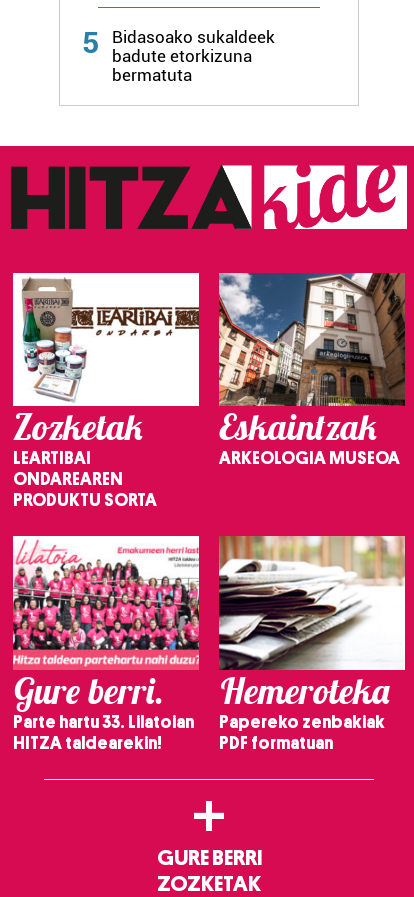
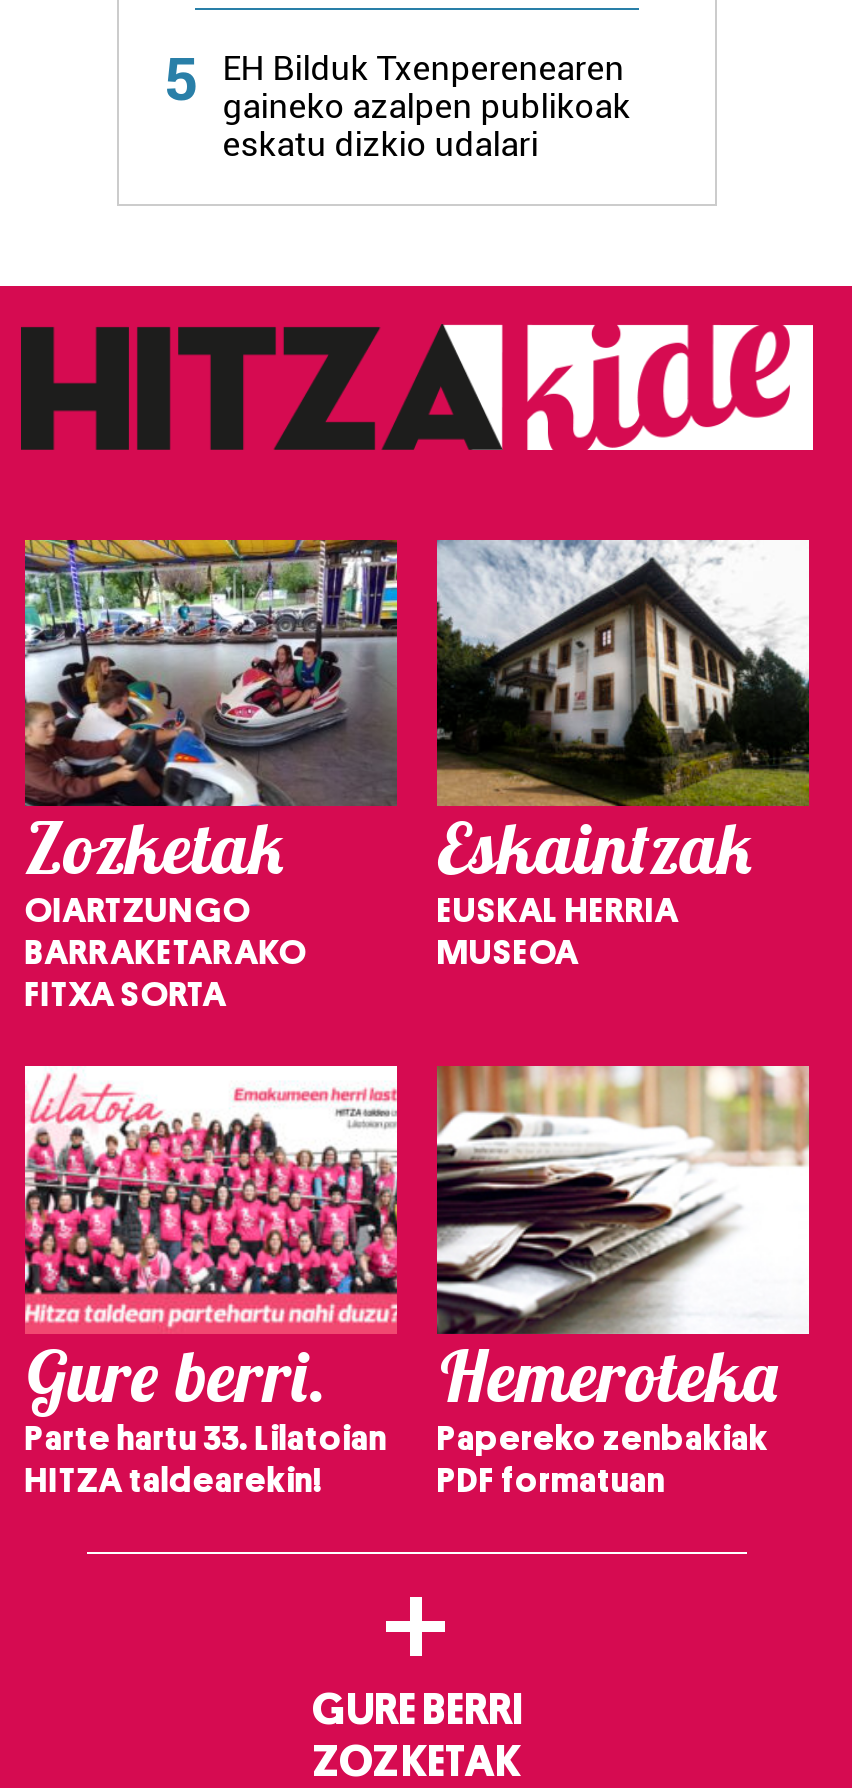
[112,27,275,85] Bidasoako sukaldeek | badute etorkizuna | bermatuta -> [222,48,630,164] EH Bilduk Txenperenearen | gaineko azalpen publikoak | eskatu dizkio udalari
[12,272,200,407] [image] -> [23,538,399,808] [image]
[218,272,406,406] [image] -> [435,538,811,806] [image]
[13,449,157,509] LEARTIBAI | ONDAREAREN | PRODUKTU SORTA -> [25,893,307,1013] OIARTZUNGO | BARRAKETARAKO | FITXA SORTA
[219,449,400,467] ARKEOLOGIA MUSEOA -> [437,893,679,971] EUSKAL HERRIA | MUSEOA

